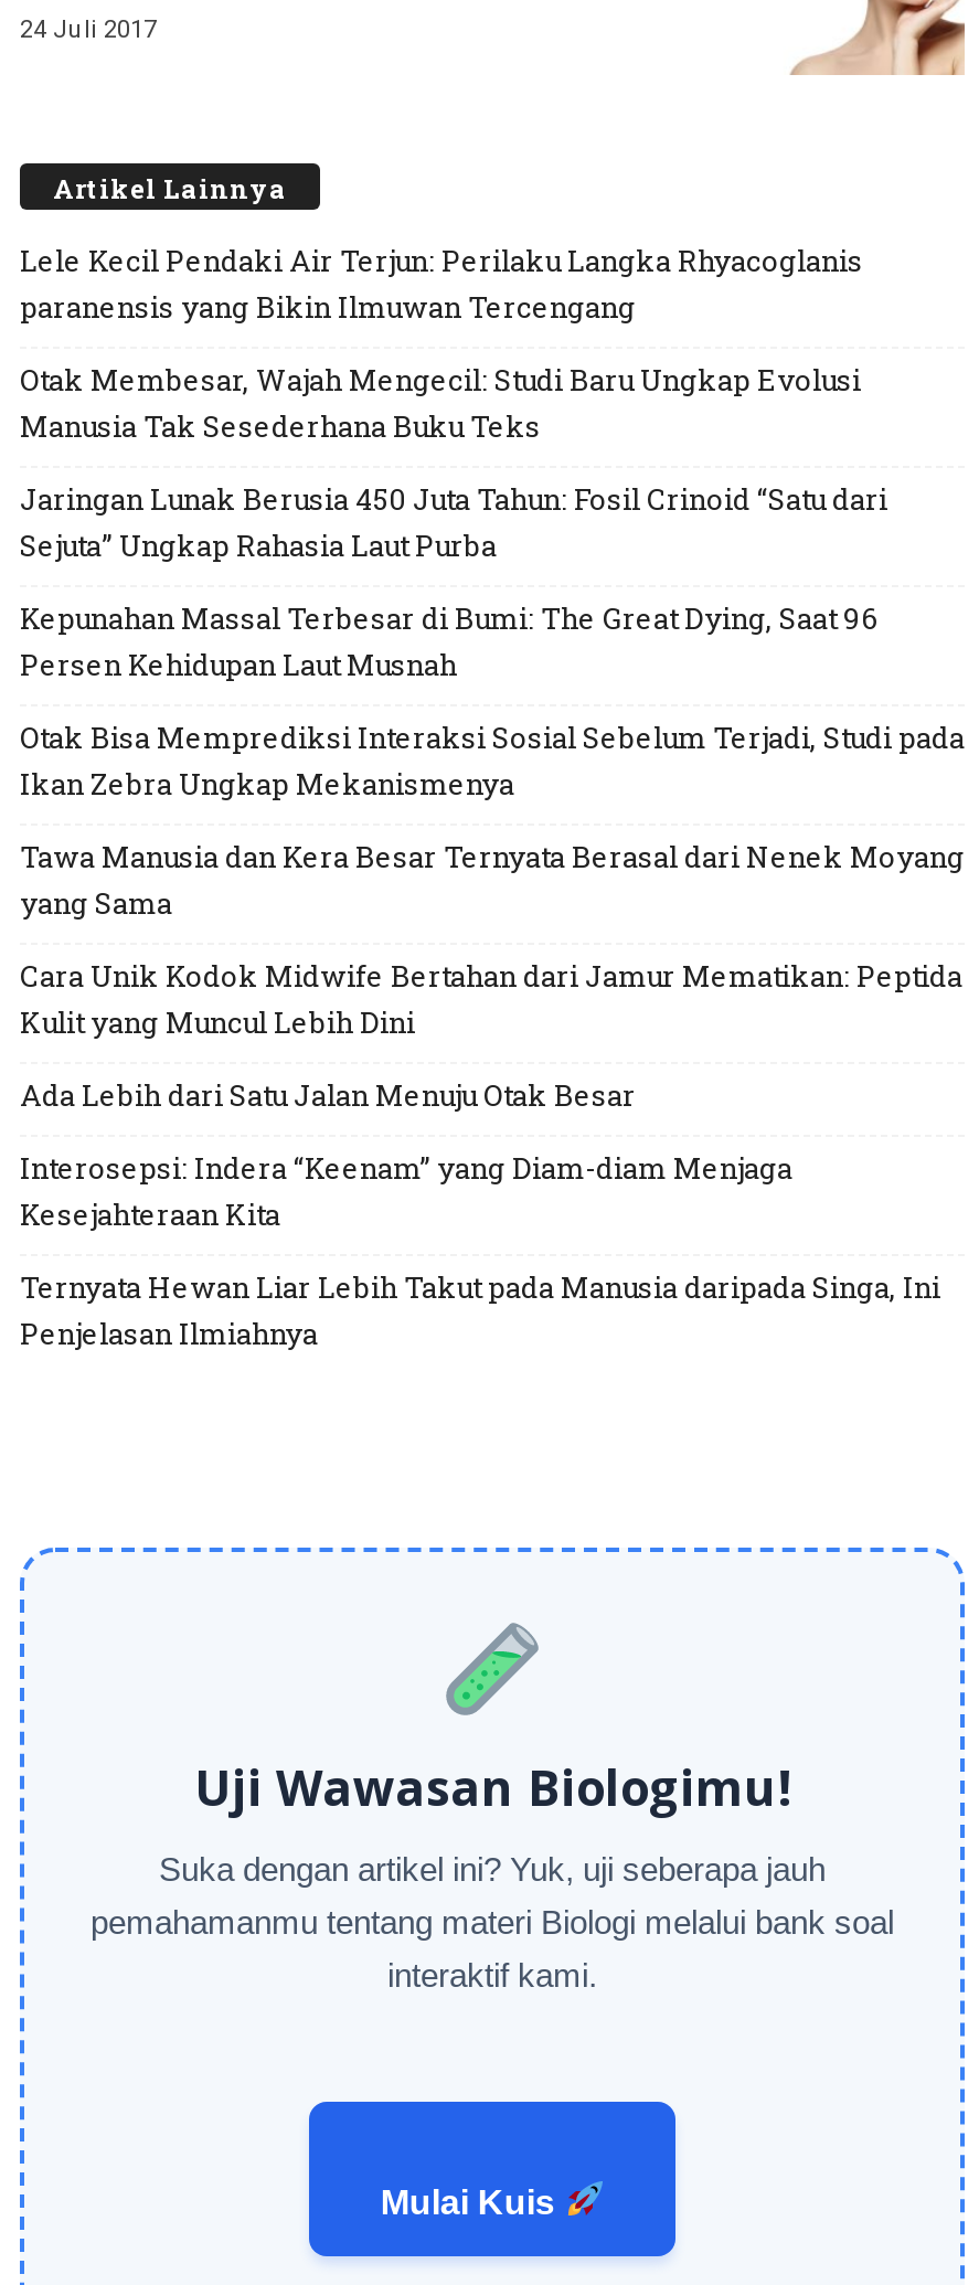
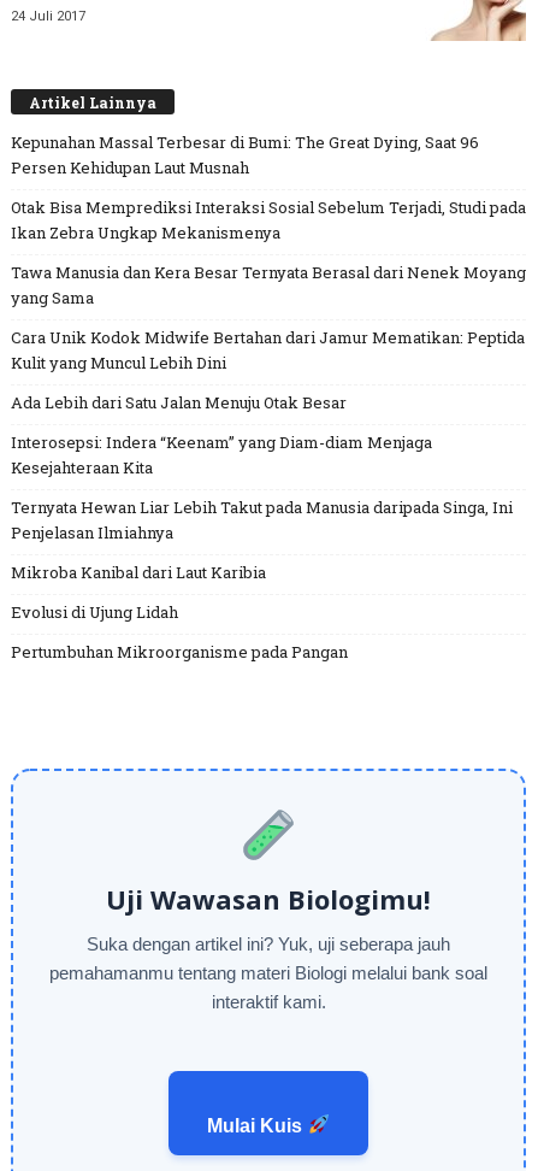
[20,241,887,565] Lele Kecil Pendaki Air Terjun: Perilaku Langka Rhyacoglanis | paranensis yang Bikin Ilmuwan Tercengang | Otak Membesar, Wajah Mengecil: Studi Baru Ungkap Evolusi | Manusia Tak Sesederhana Buku Teks | Jaringan Lunak Berusia 450 Juta Tahun: Fosil Crinoid “Satu dari | Sejuta” Ungkap Rahasia Laut Purba -> none
moved [20,599,965,1354] -> [11,131,526,543]: Kepunahan Massal Terbesar di Bumi: The Great Dying, Saat 96 | Persen Kehidupan Laut Musnah | Otak Bisa Memprediksi Interaksi Sosial Sebelum Terjadi, Studi pada | ... | Ternyata Hewan Liar Lebih Takut pada Manusia daripada Singa, Ini | Penjelasan Ilmiahnya
none -> [11,562,348,663] Mikroba Kanibal dari Laut Karibia | Evolusi di Ujung Lidah | Pertumbuhan Mikroorganisme pada Pangan

